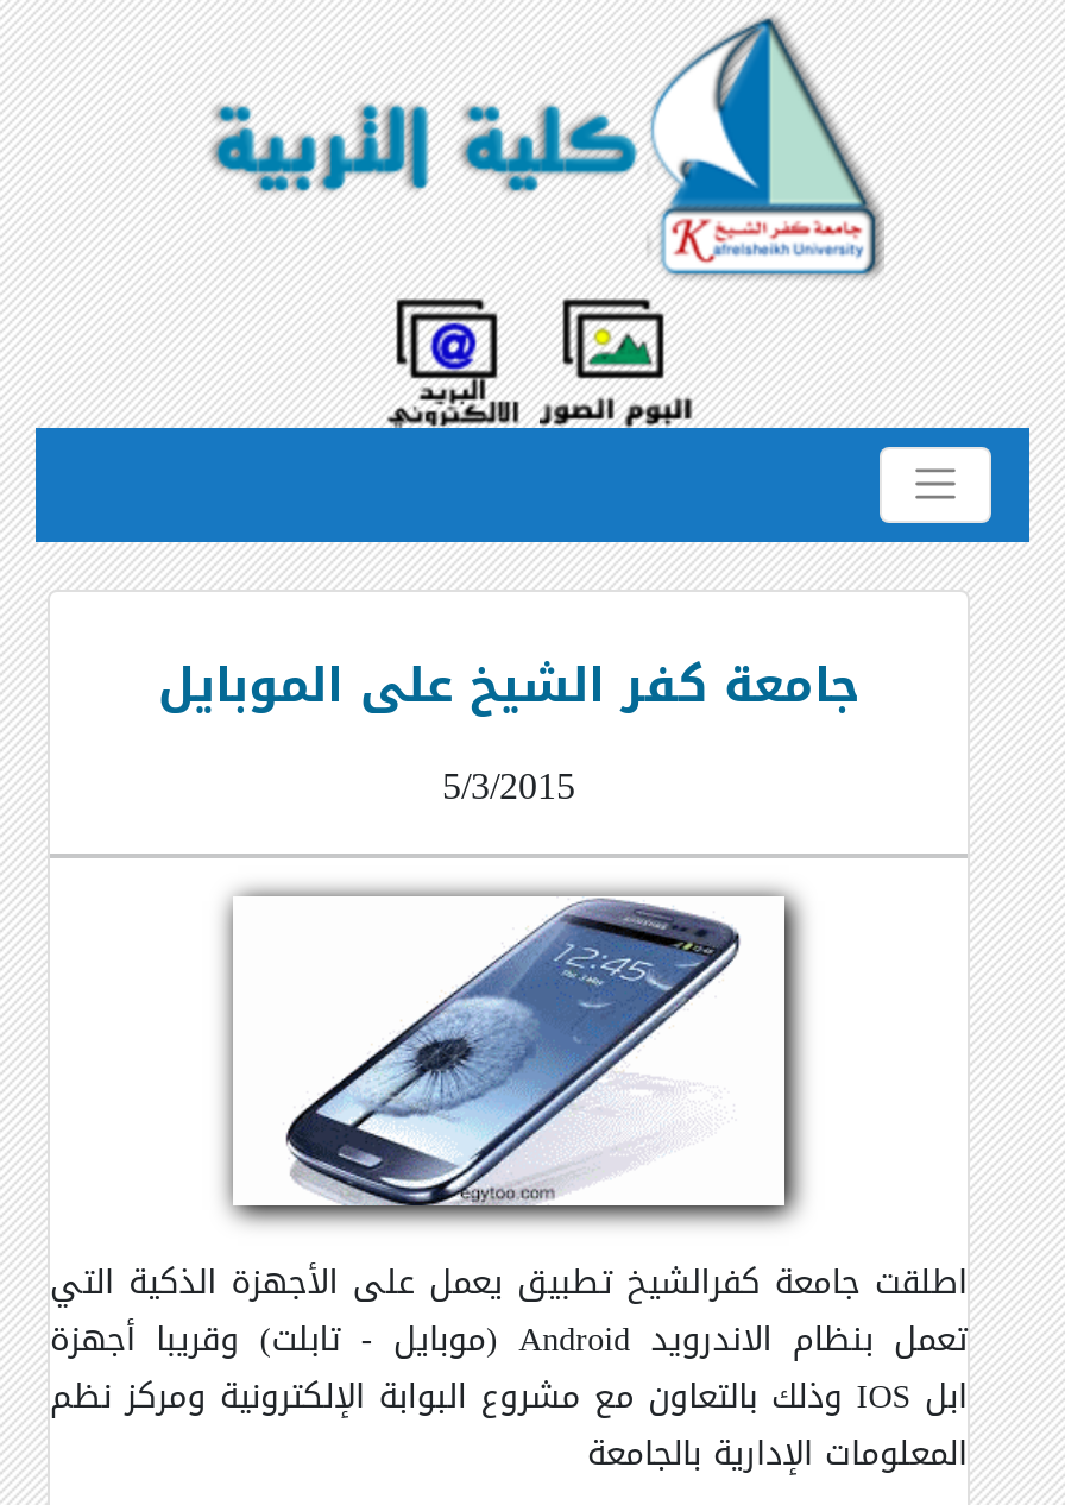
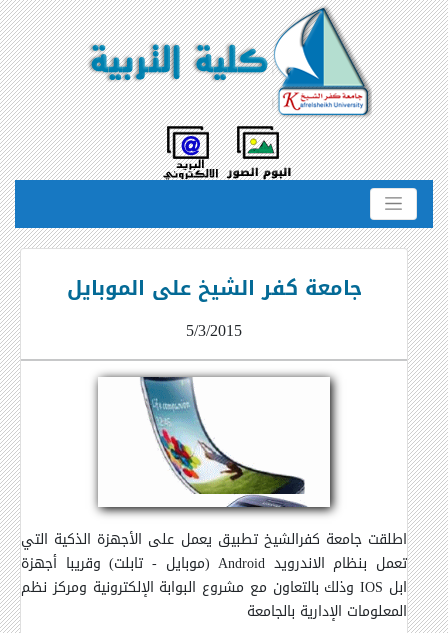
[283,896,742,1208] [image] -> [120,376,311,508] [image]

